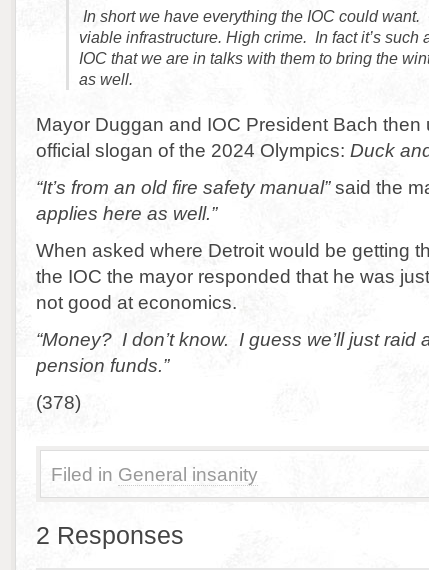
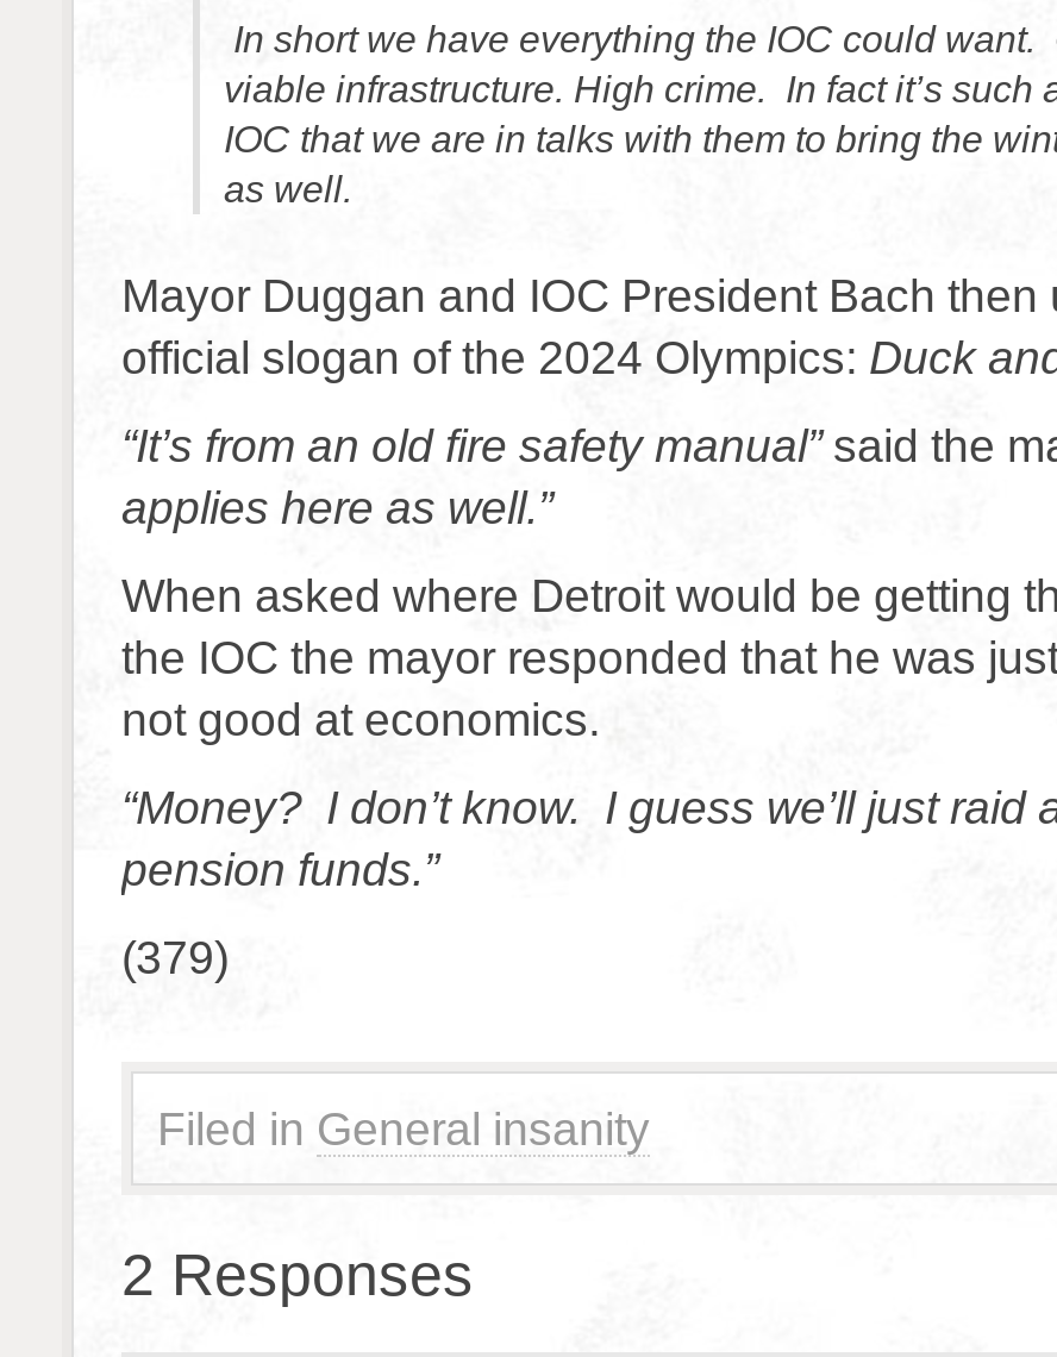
[36,391,81,413] (378) -> [121,931,229,983] (379)

